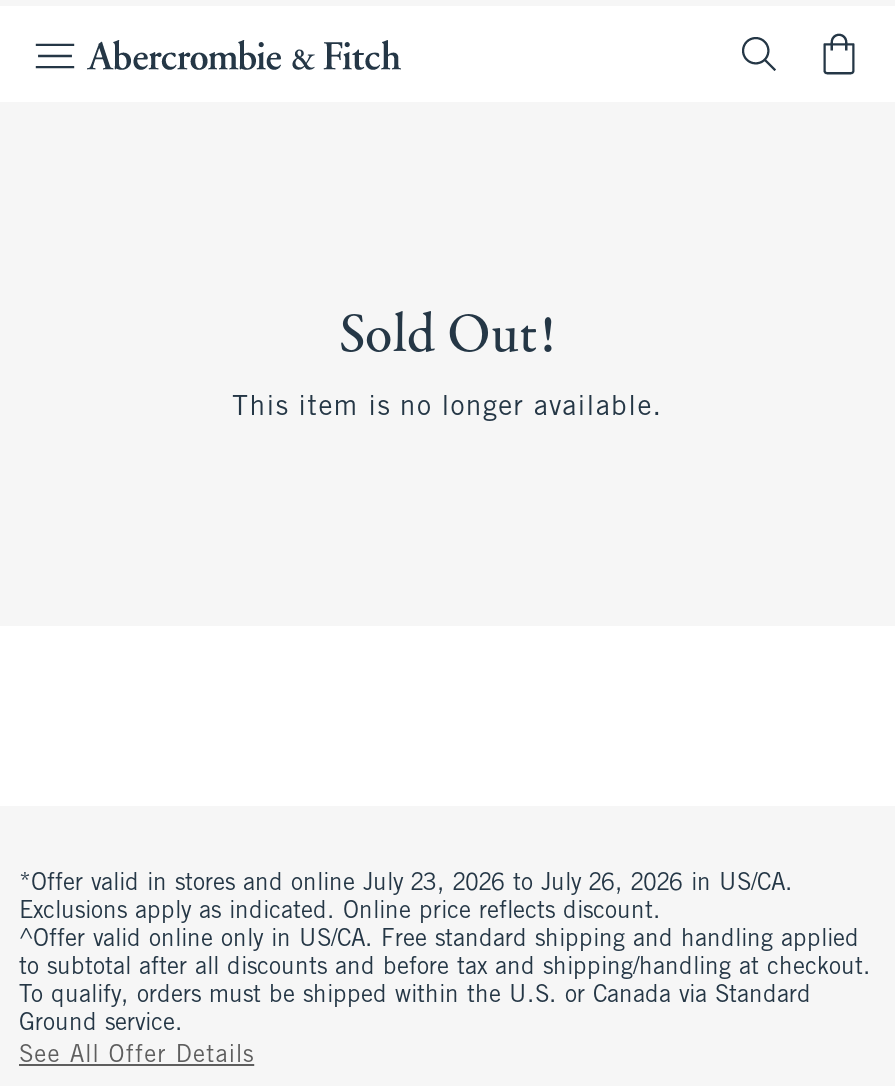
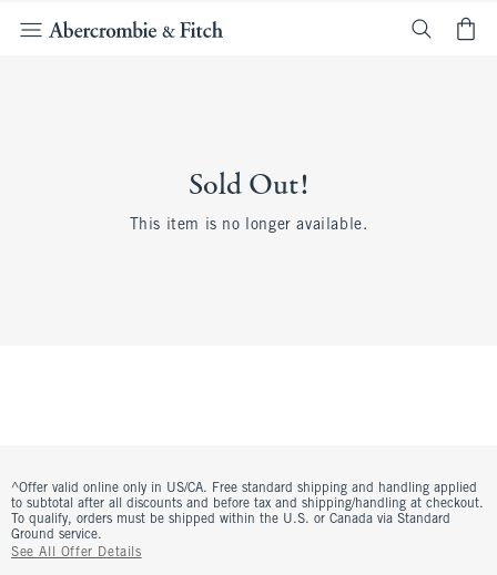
[19,872,793,924] *Offer valid in stores and online July 23, 2026 to July 26, 2026 in US/CA. | Exclusions apply as indicated. Online price reflects discount. -> none

